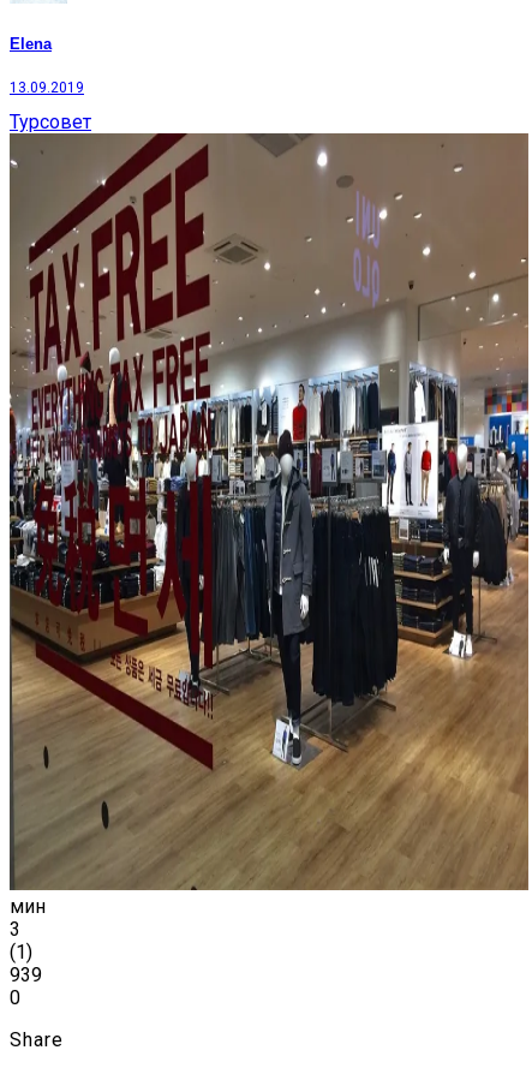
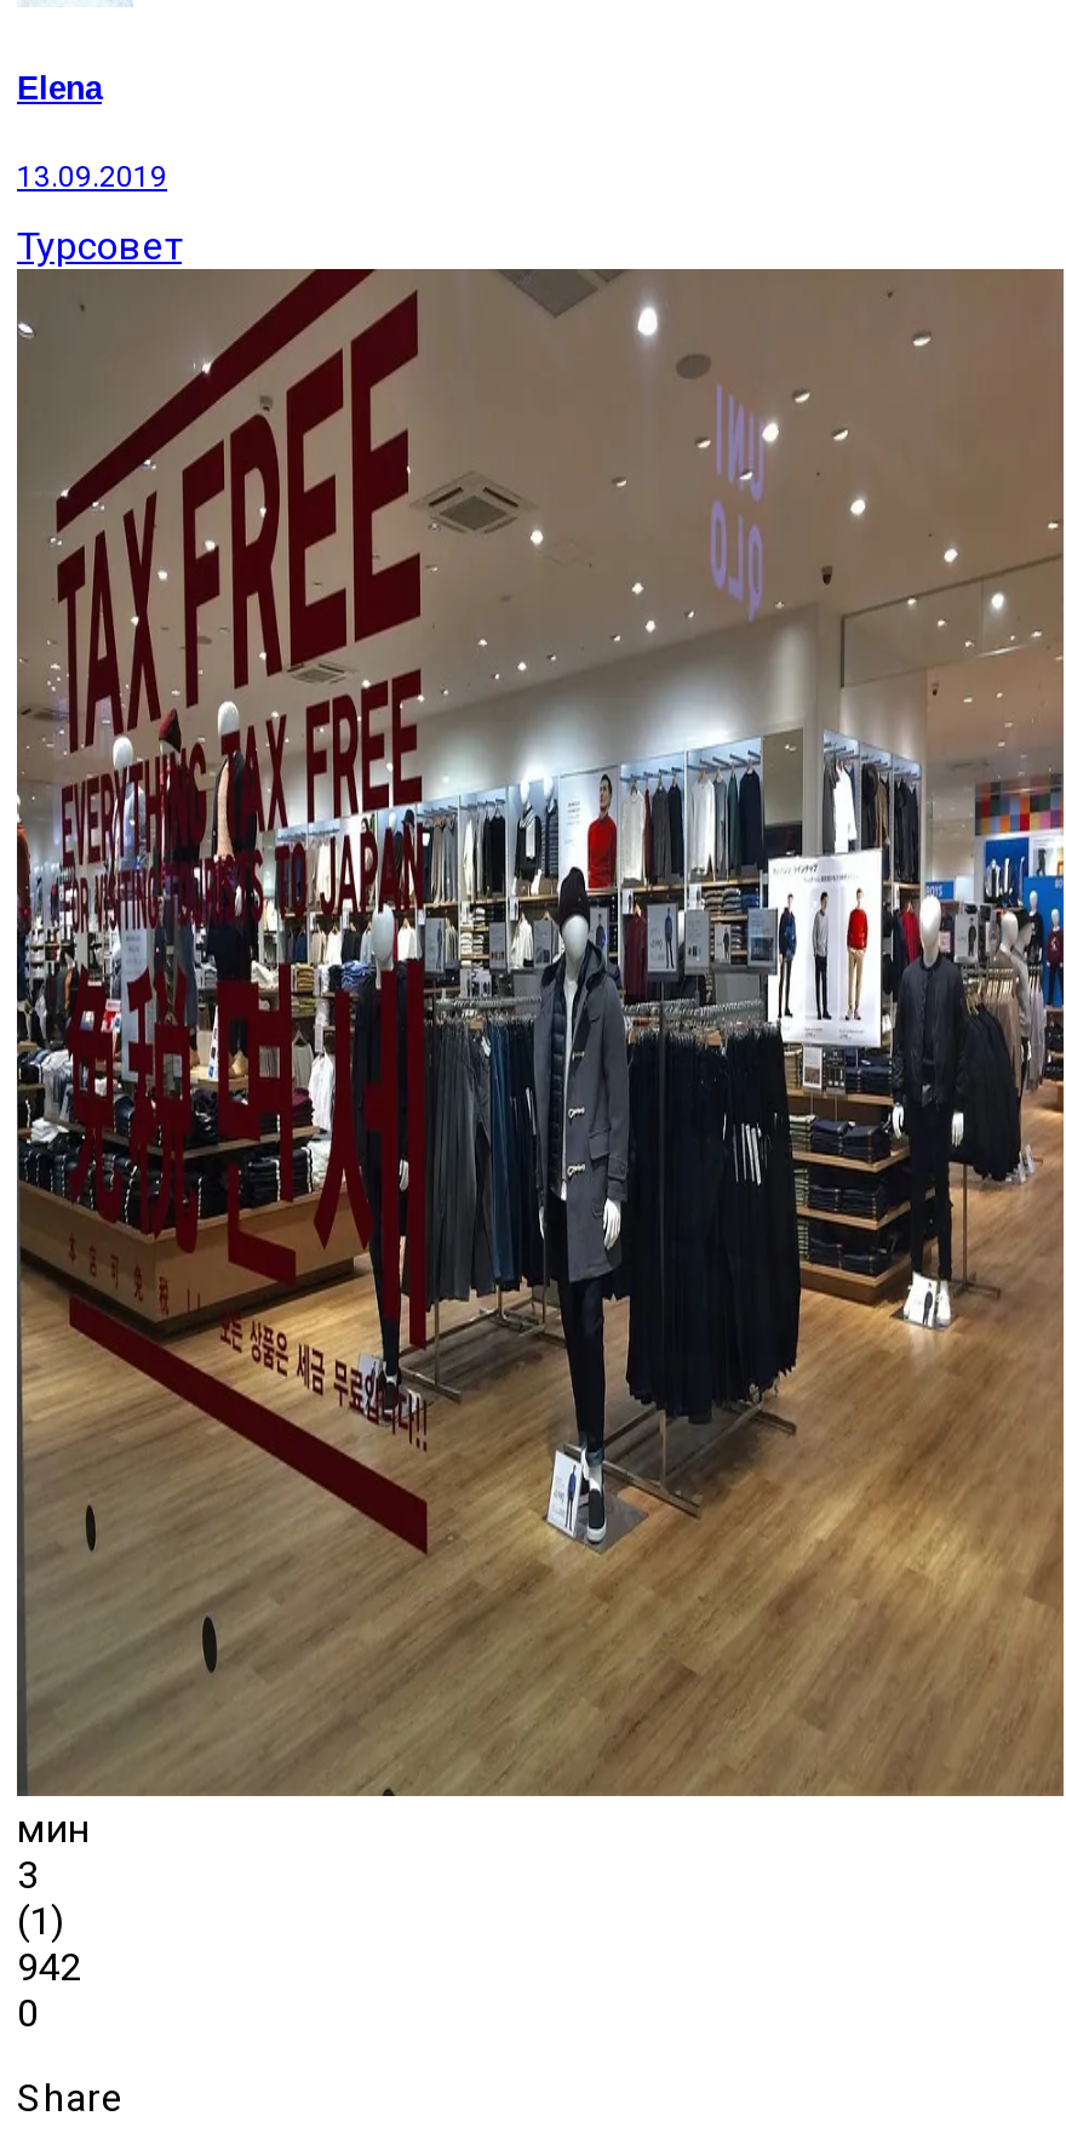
[10,964,42,987] 939 -> [17,1944,82,1990] 942

